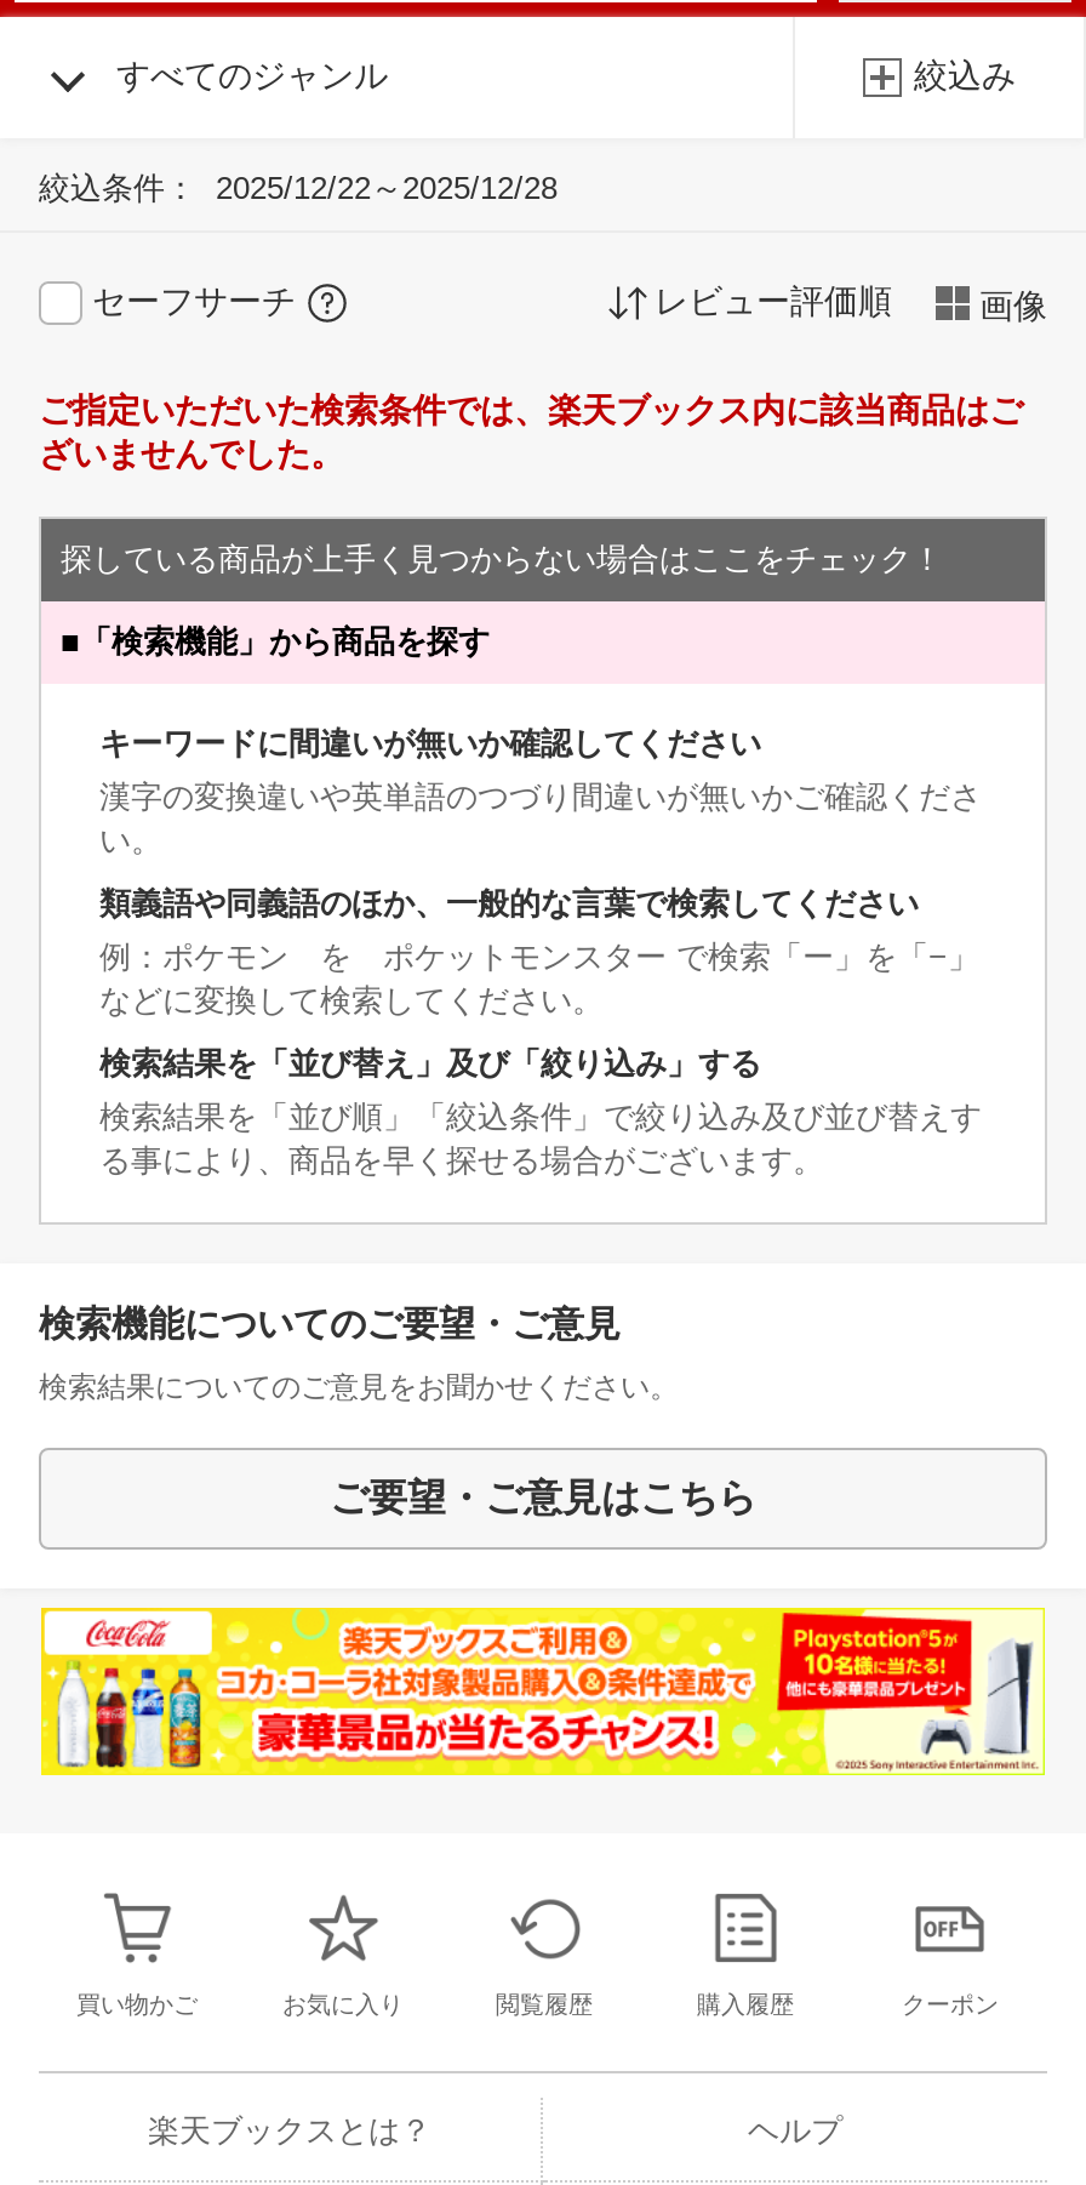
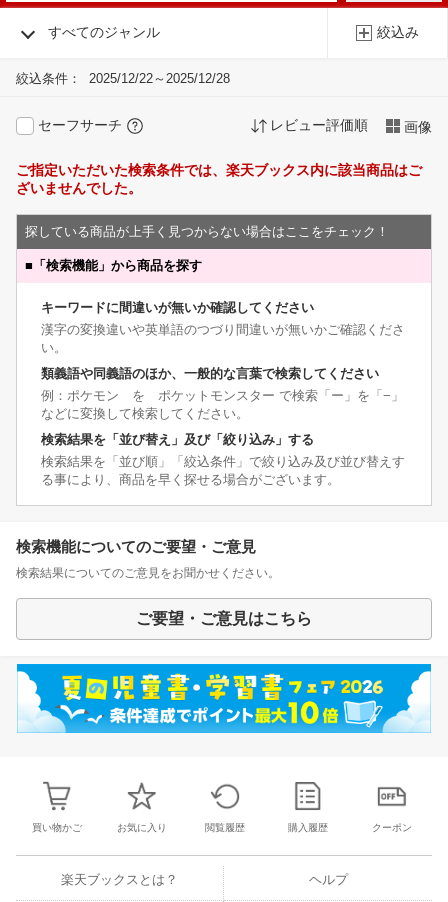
[39,1605,1047,1778] [image] -> [16,663,432,734] [image]

